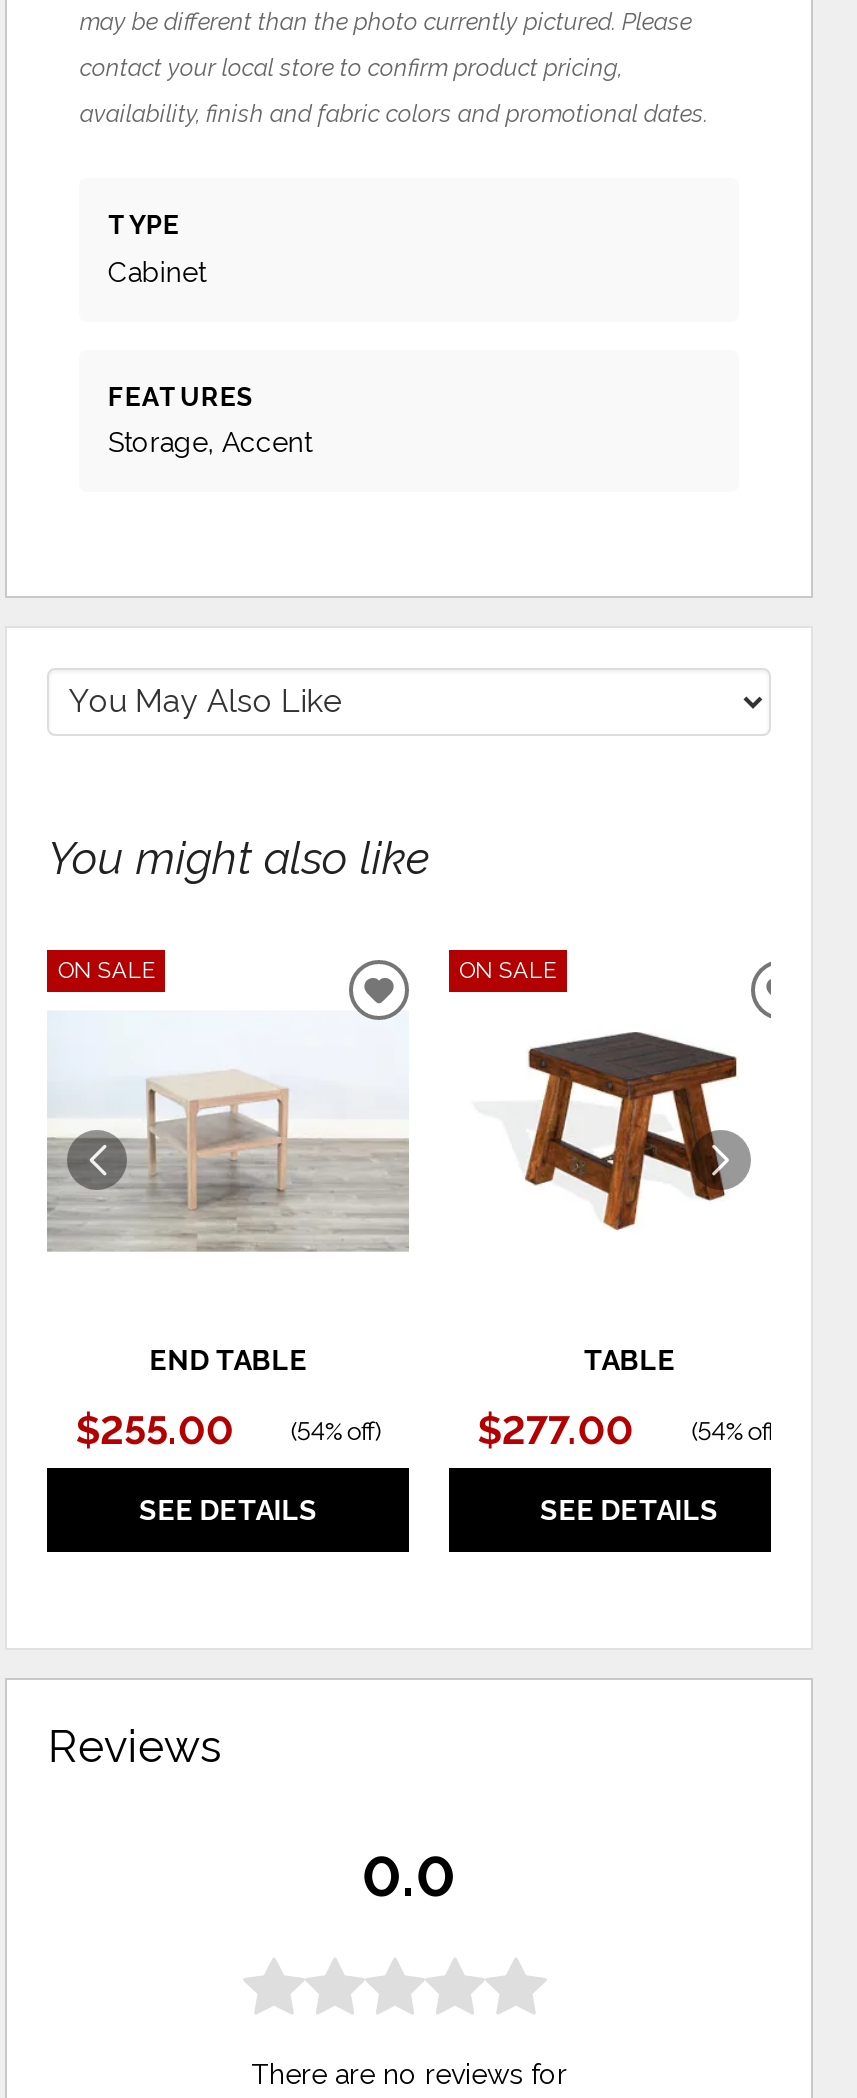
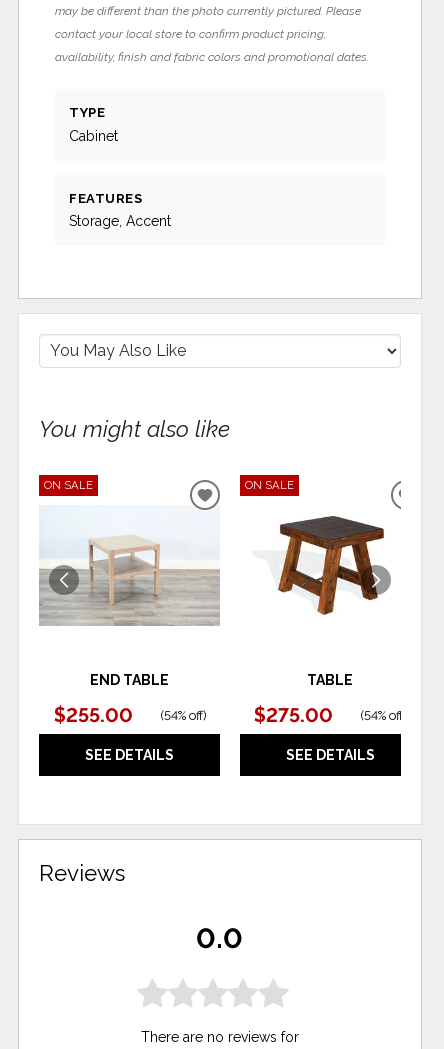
[478,1408,781,1454] $277.00 (54% off) -> [254,704,406,727] $275.00 (54% off)

